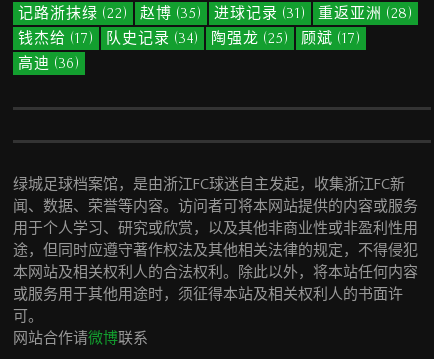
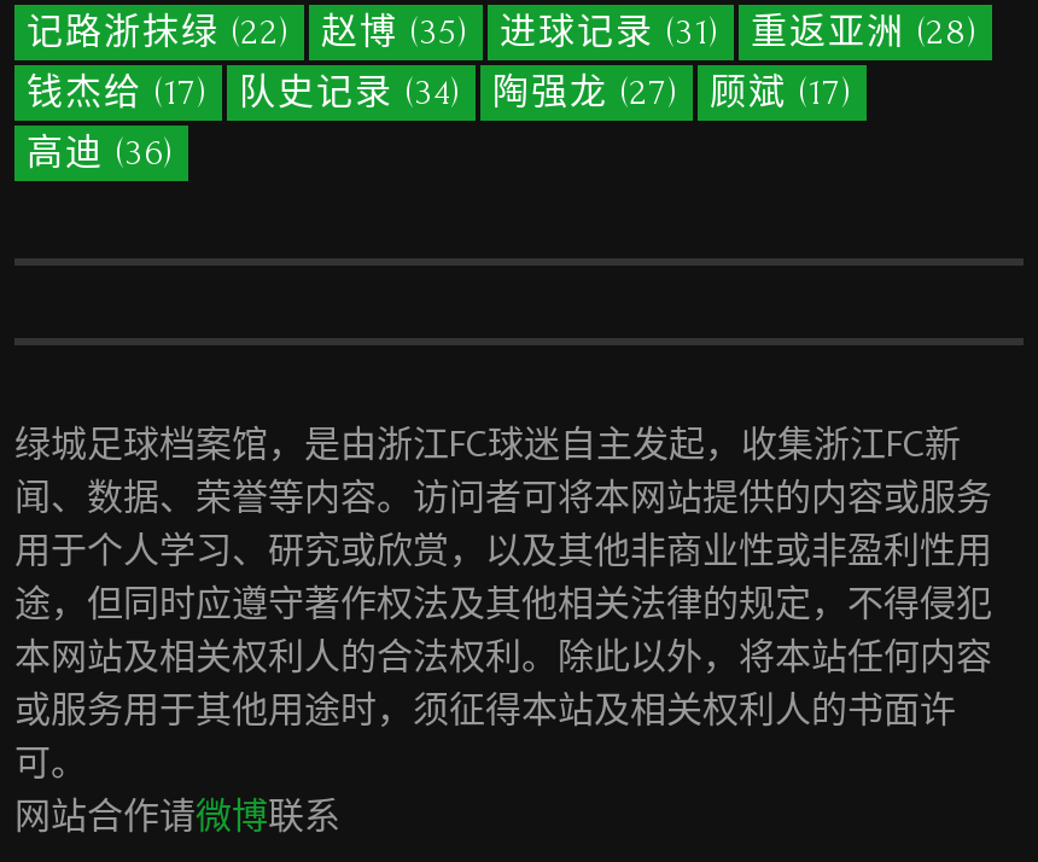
[18,30,361,47] 钱杰给(17) 队史记录(34) 陶强龙(25) 顾斌(17) -> [27,73,855,114] 钱杰给(17) 队史记录(34) 陶强龙(27) 顾斌(17)

